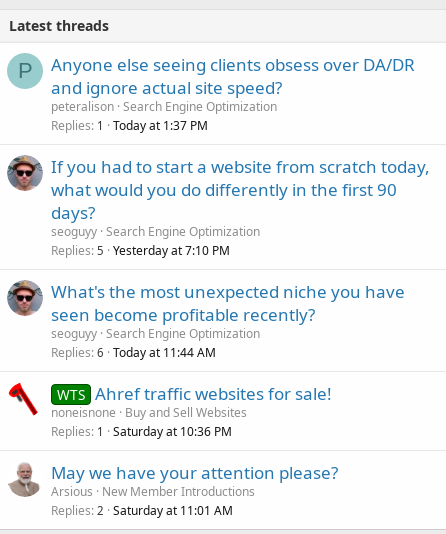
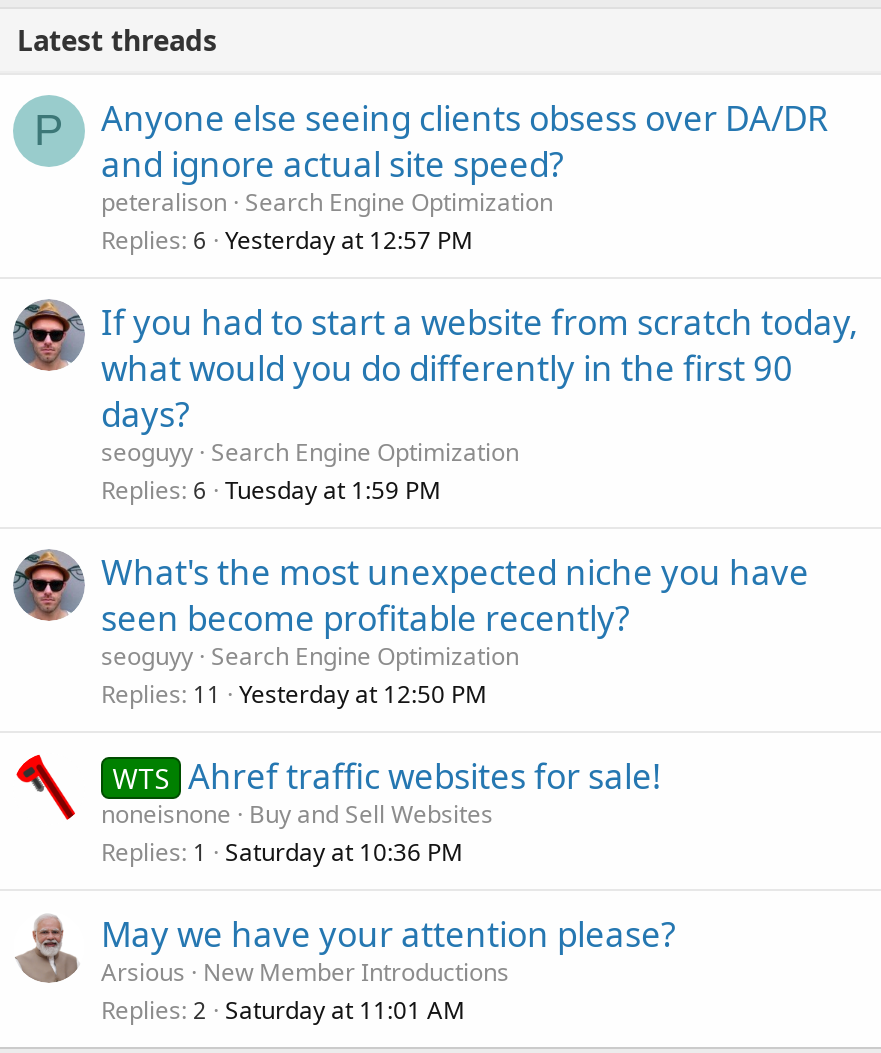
[51,117,208,134] Replies 1 Today at 1:37 PM -> [101,223,473,257] Replies 6 Yesterday at 12:57 PM
[51,242,230,259] Replies 5 Yesterday at 7:10 PM -> [101,473,441,507] Replies 6 Tuesday at 1:59 PM
[51,344,216,361] Replies 6 Today at 11:44 AM -> [101,677,487,711] Replies 11 Yesterday at 12:50 PM

